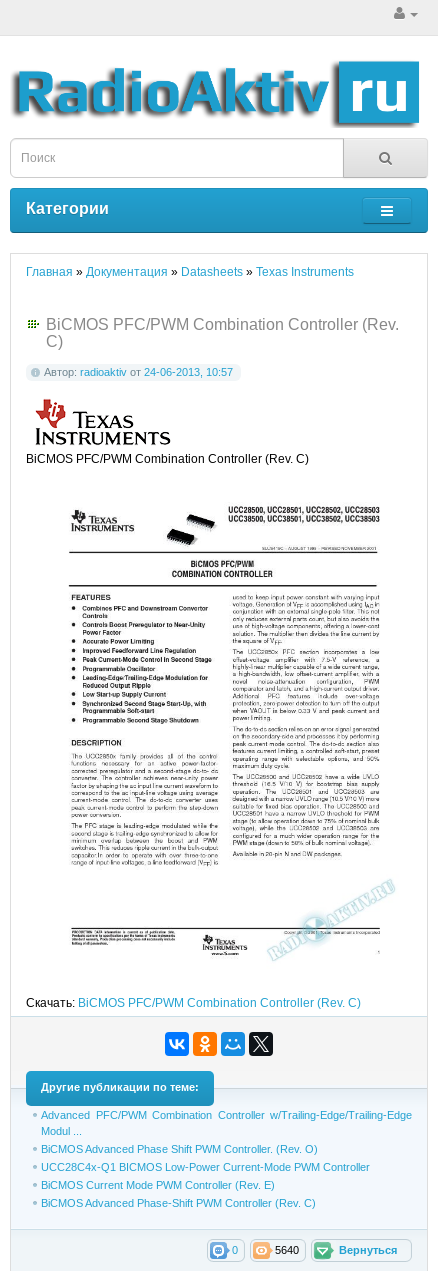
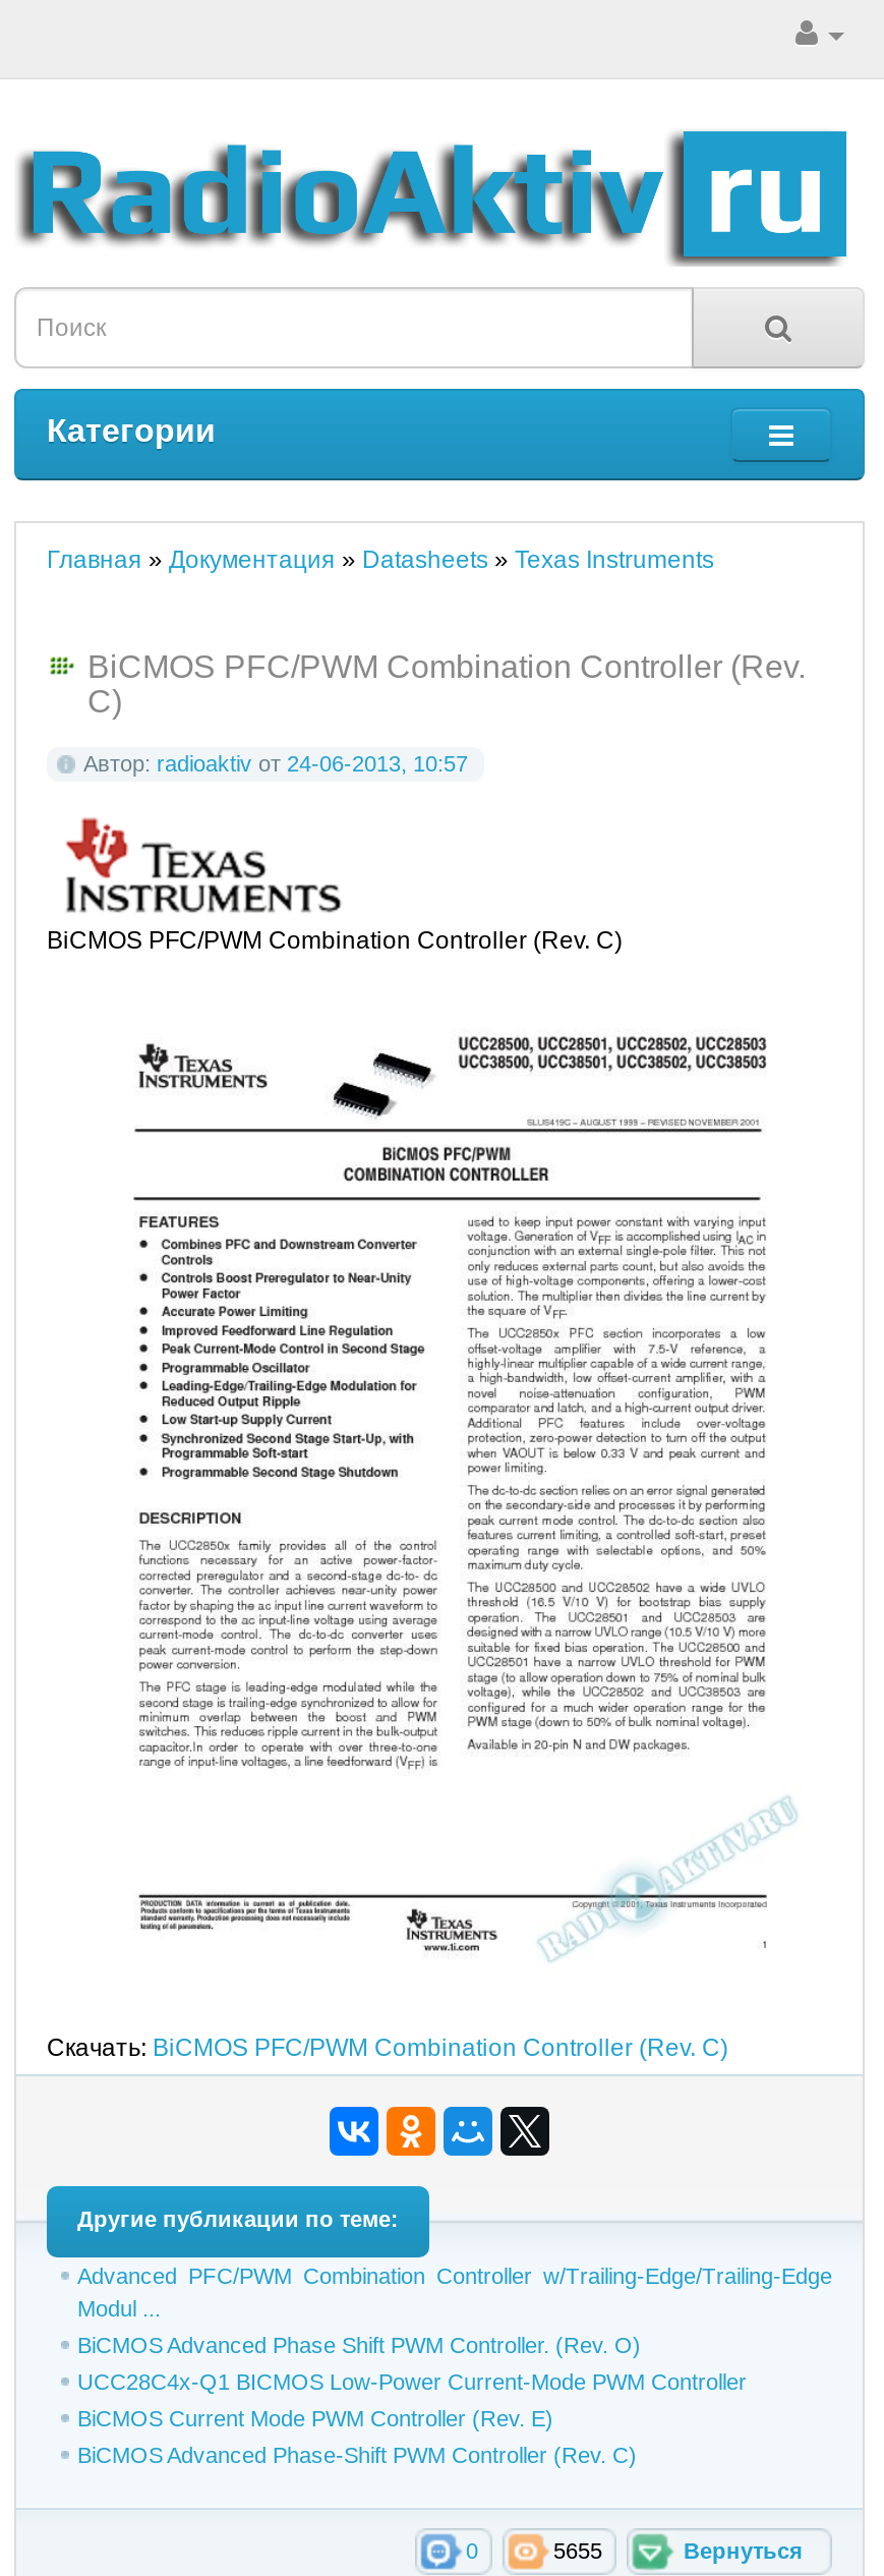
[275,1244,299,1256] 5640 -> [553,2539,602,2563] 5655

